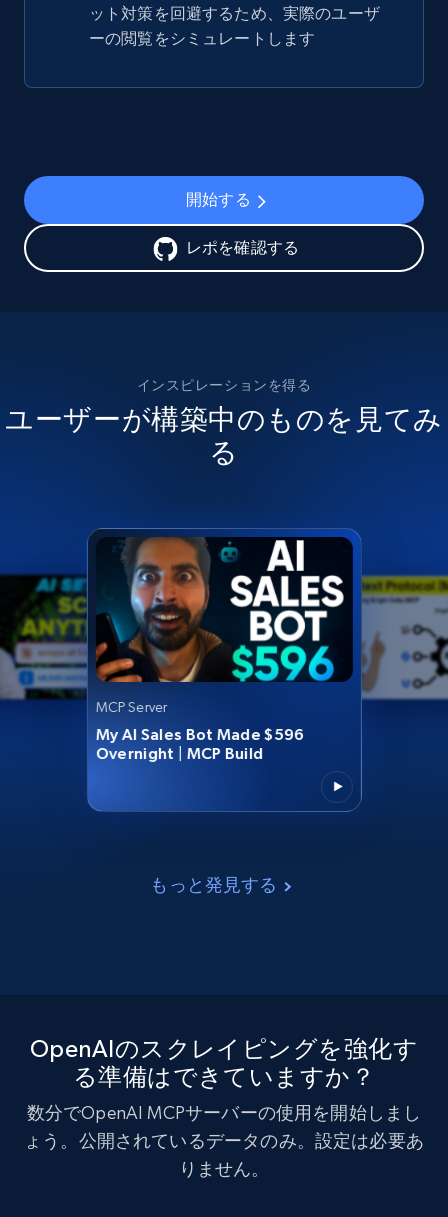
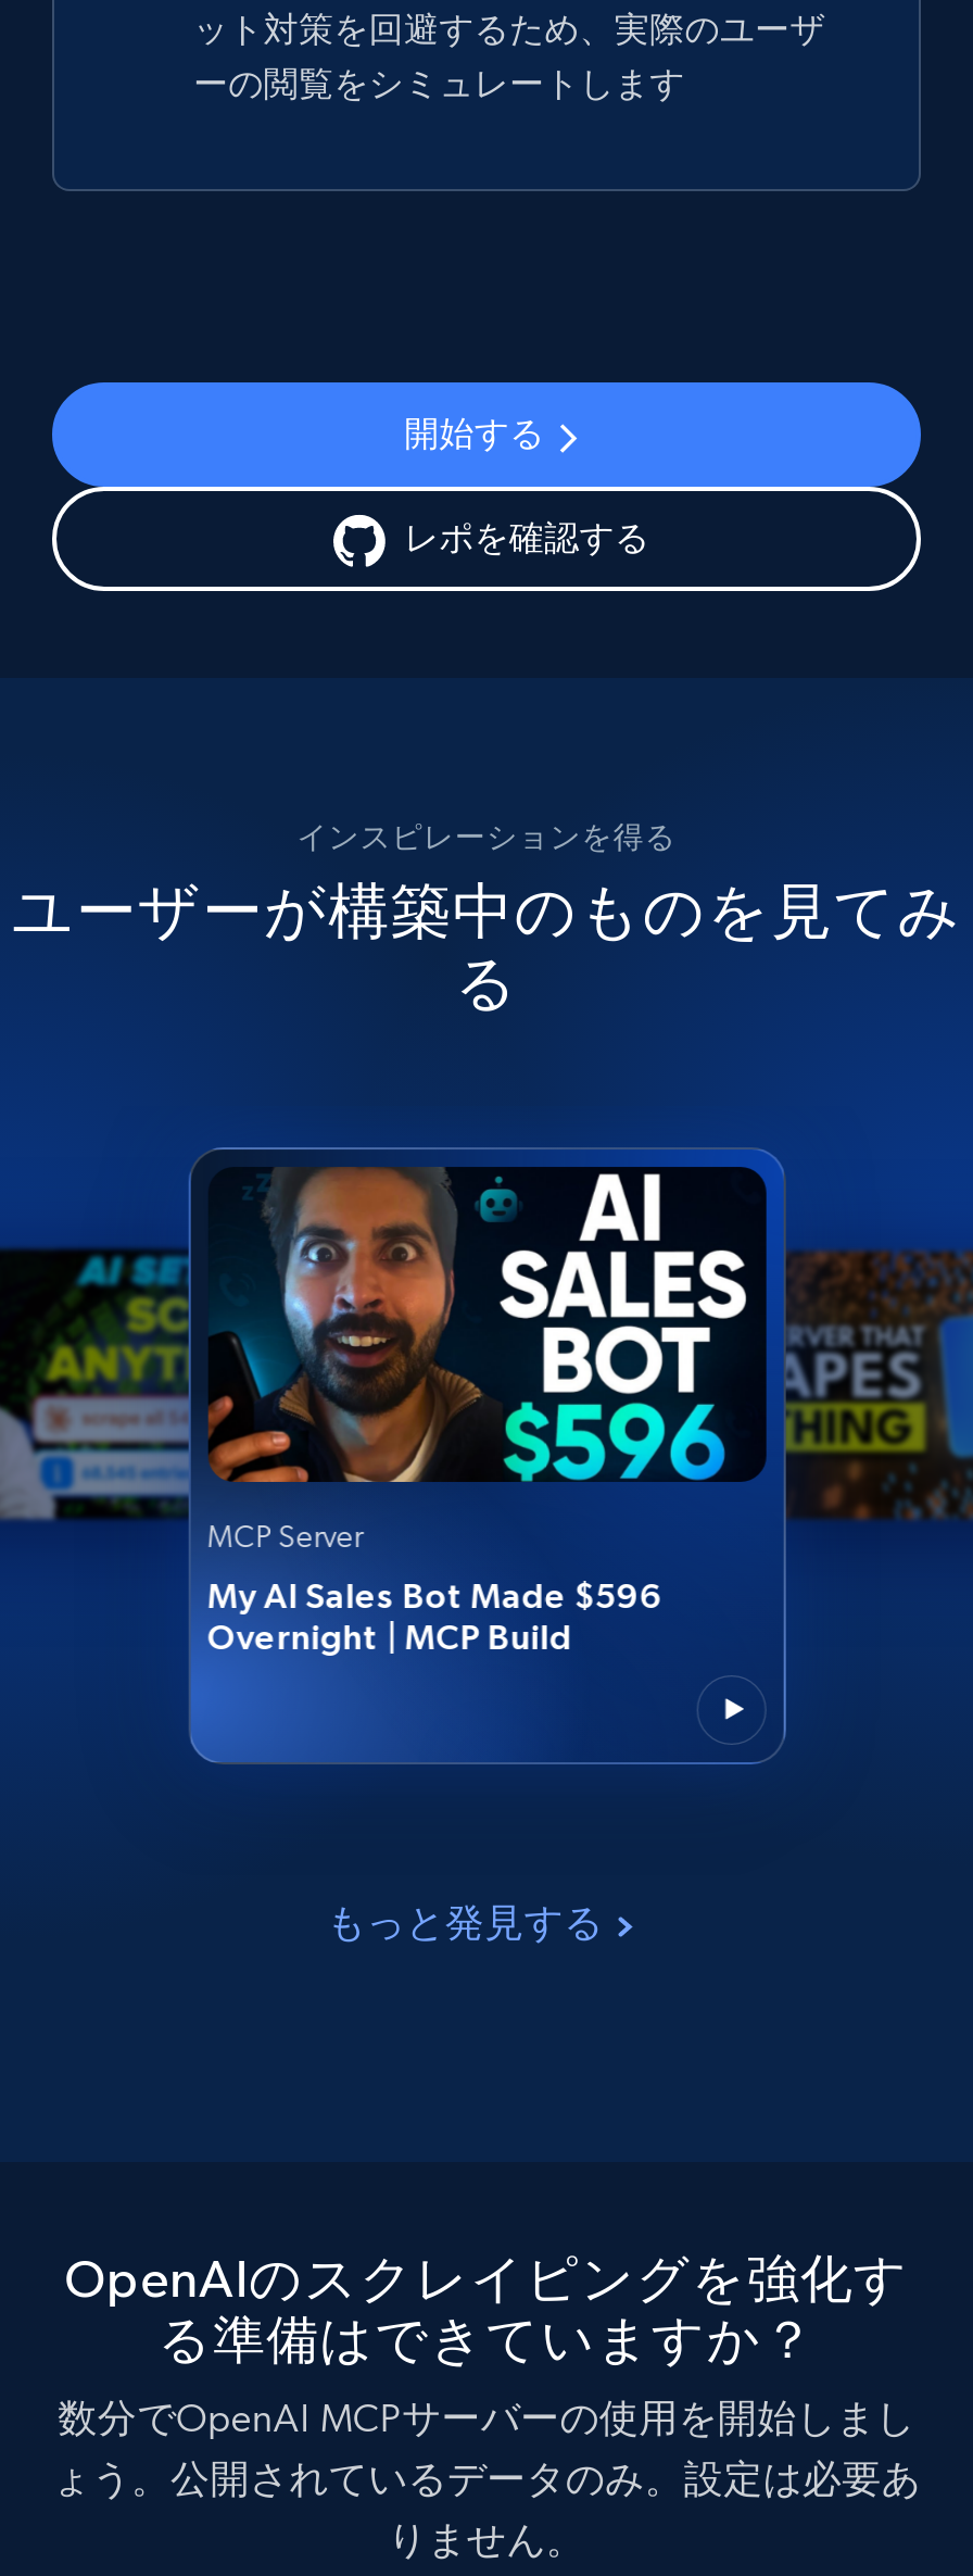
[361,575,445,700] [image] -> [784,1249,966,1521] [image]

